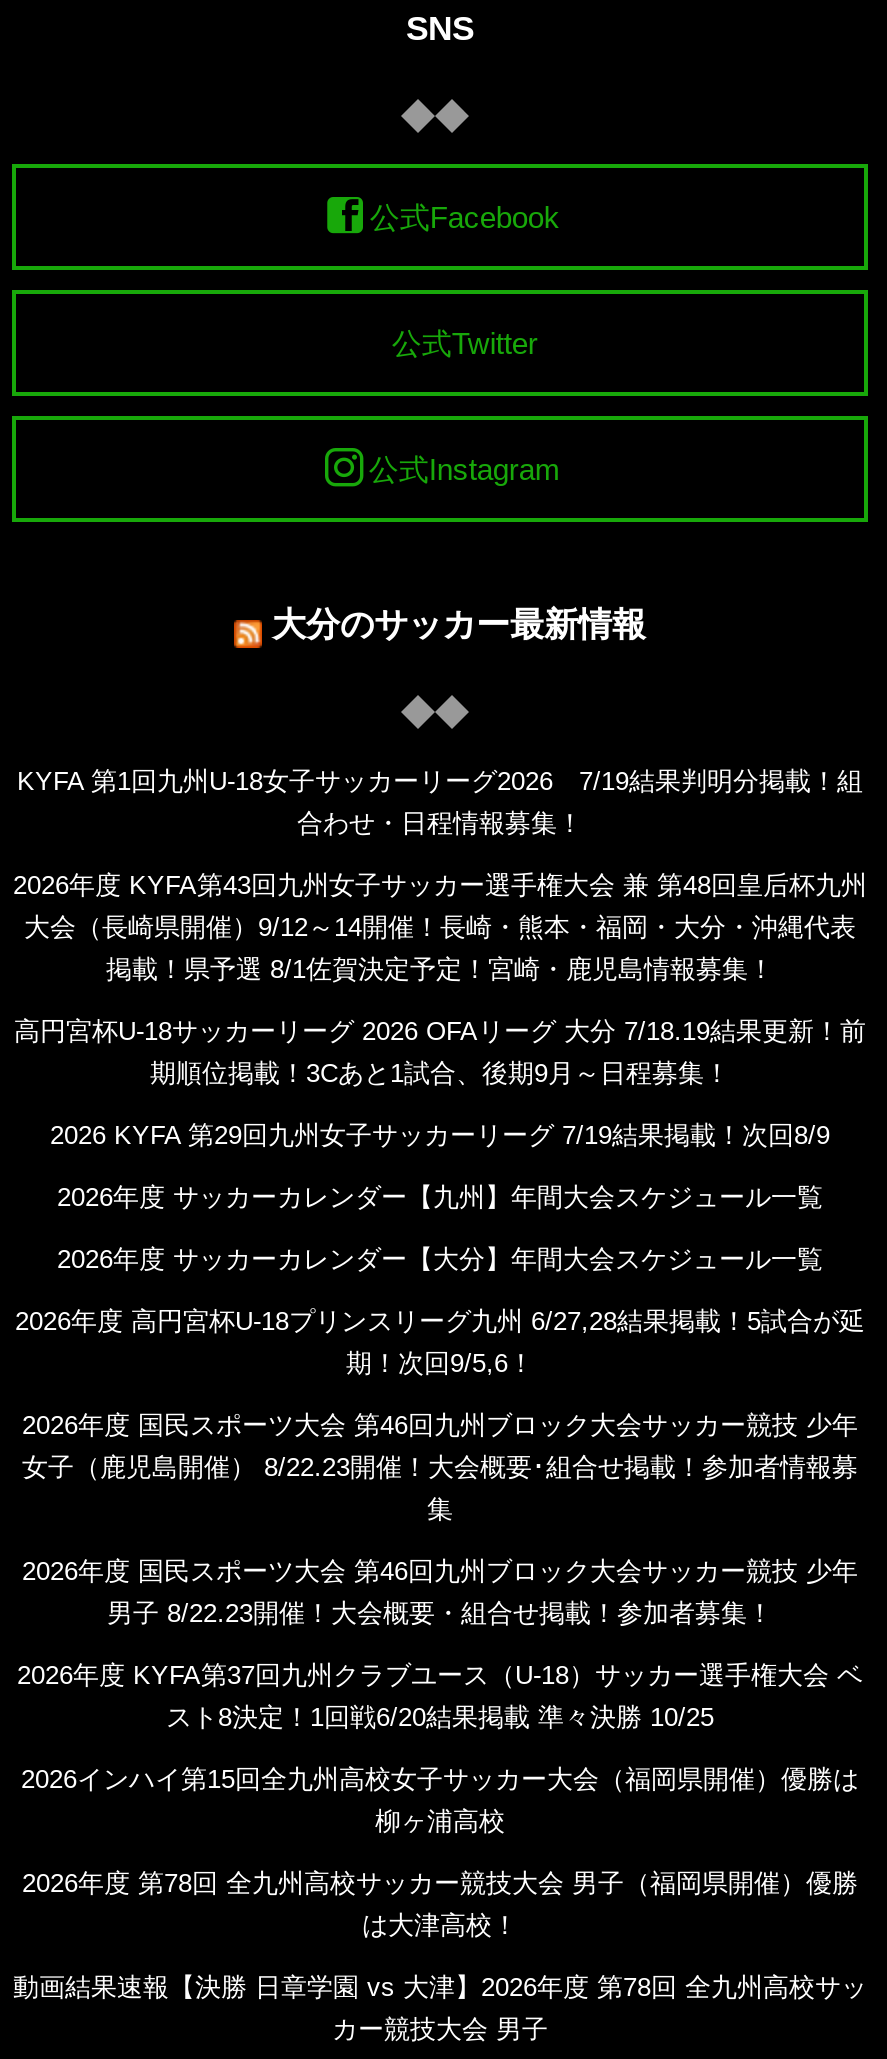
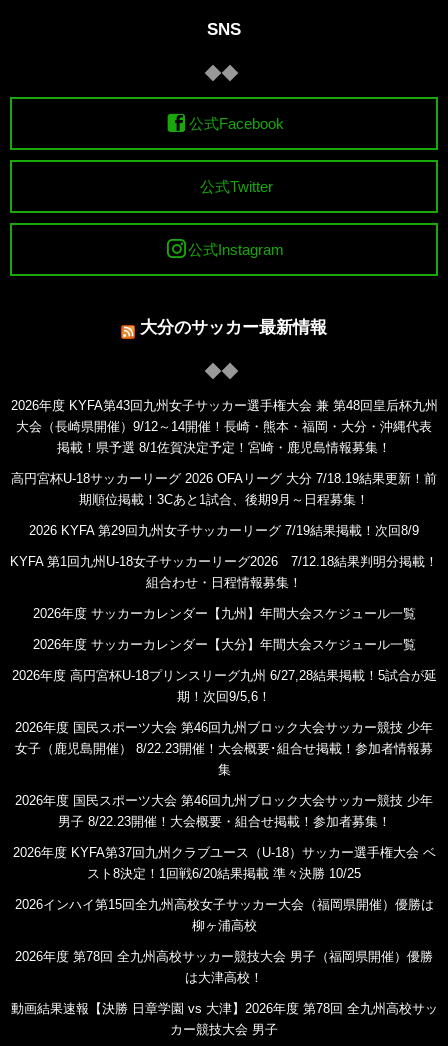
[17,766,863,838] KYFA 第1回九州U-18女子サッカーリーグ2026 7/19結果判明分掲載！組 | 合わせ・日程情報募集！ -> none
moved [13,870,867,1150] -> [10,398,437,538]: 2026年度 KYFA第43回九州女子サッカー選手権大会 兼 第48回皇后杯九州 | 大会（長崎県開催）9/12～14開催！長崎・熊本・福岡・大分・沖縄代表 | 掲載！県予選 8/1佐賀決定予定！宮崎・鹿児島情報募集！ | 高円宮杯U-18サッカーリーグ 2026 OFAリーグ 大分 7/18.19結果更新！前 | 期順位掲載！3Cあと1試合、後期9月～日程募集！ | 2026 KYFA 第29回九州女子サッカーリーグ 7/19結果掲載！次回8/9
none -> [10,554,438,590] KYFA 第1回九州U-18女子サッカーリーグ2026 7/12.18結果判明分掲載！ | 組合わせ・日程情報募集！

